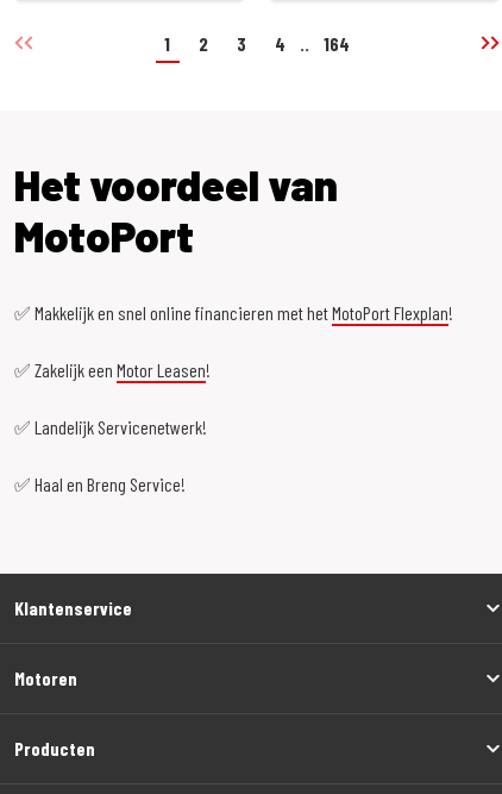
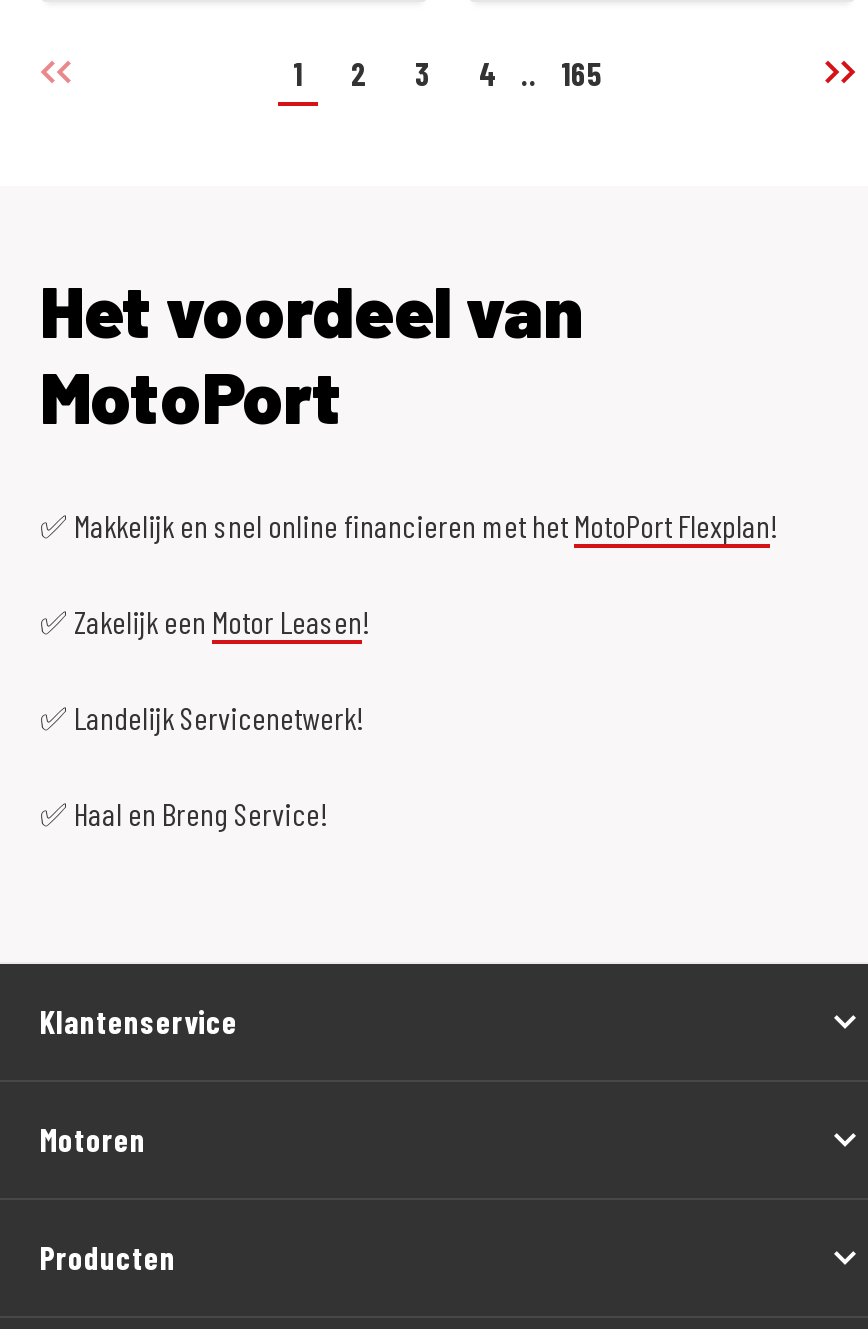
[324,32,350,55] 164 -> [561,54,603,92] 165

